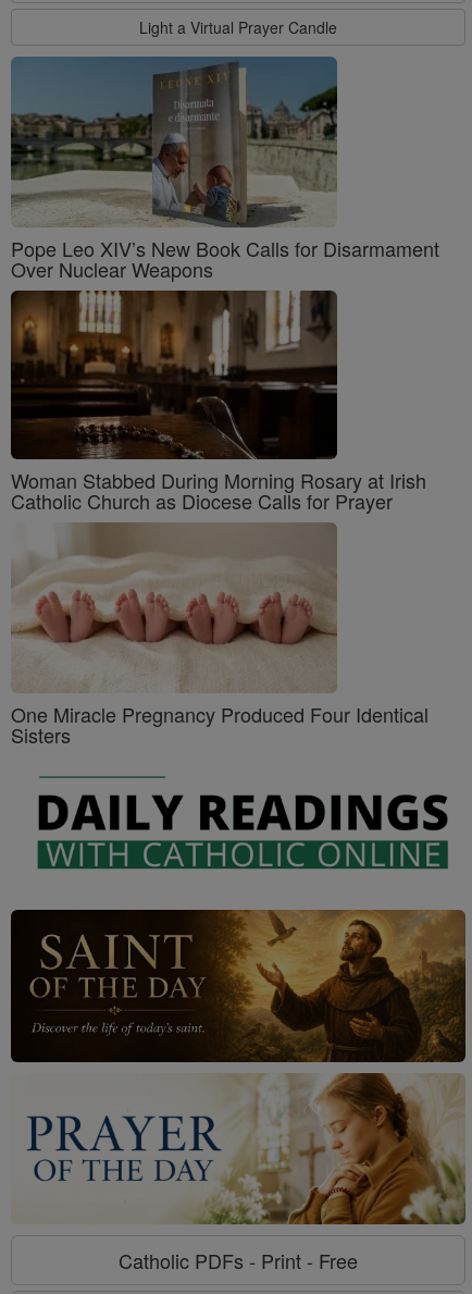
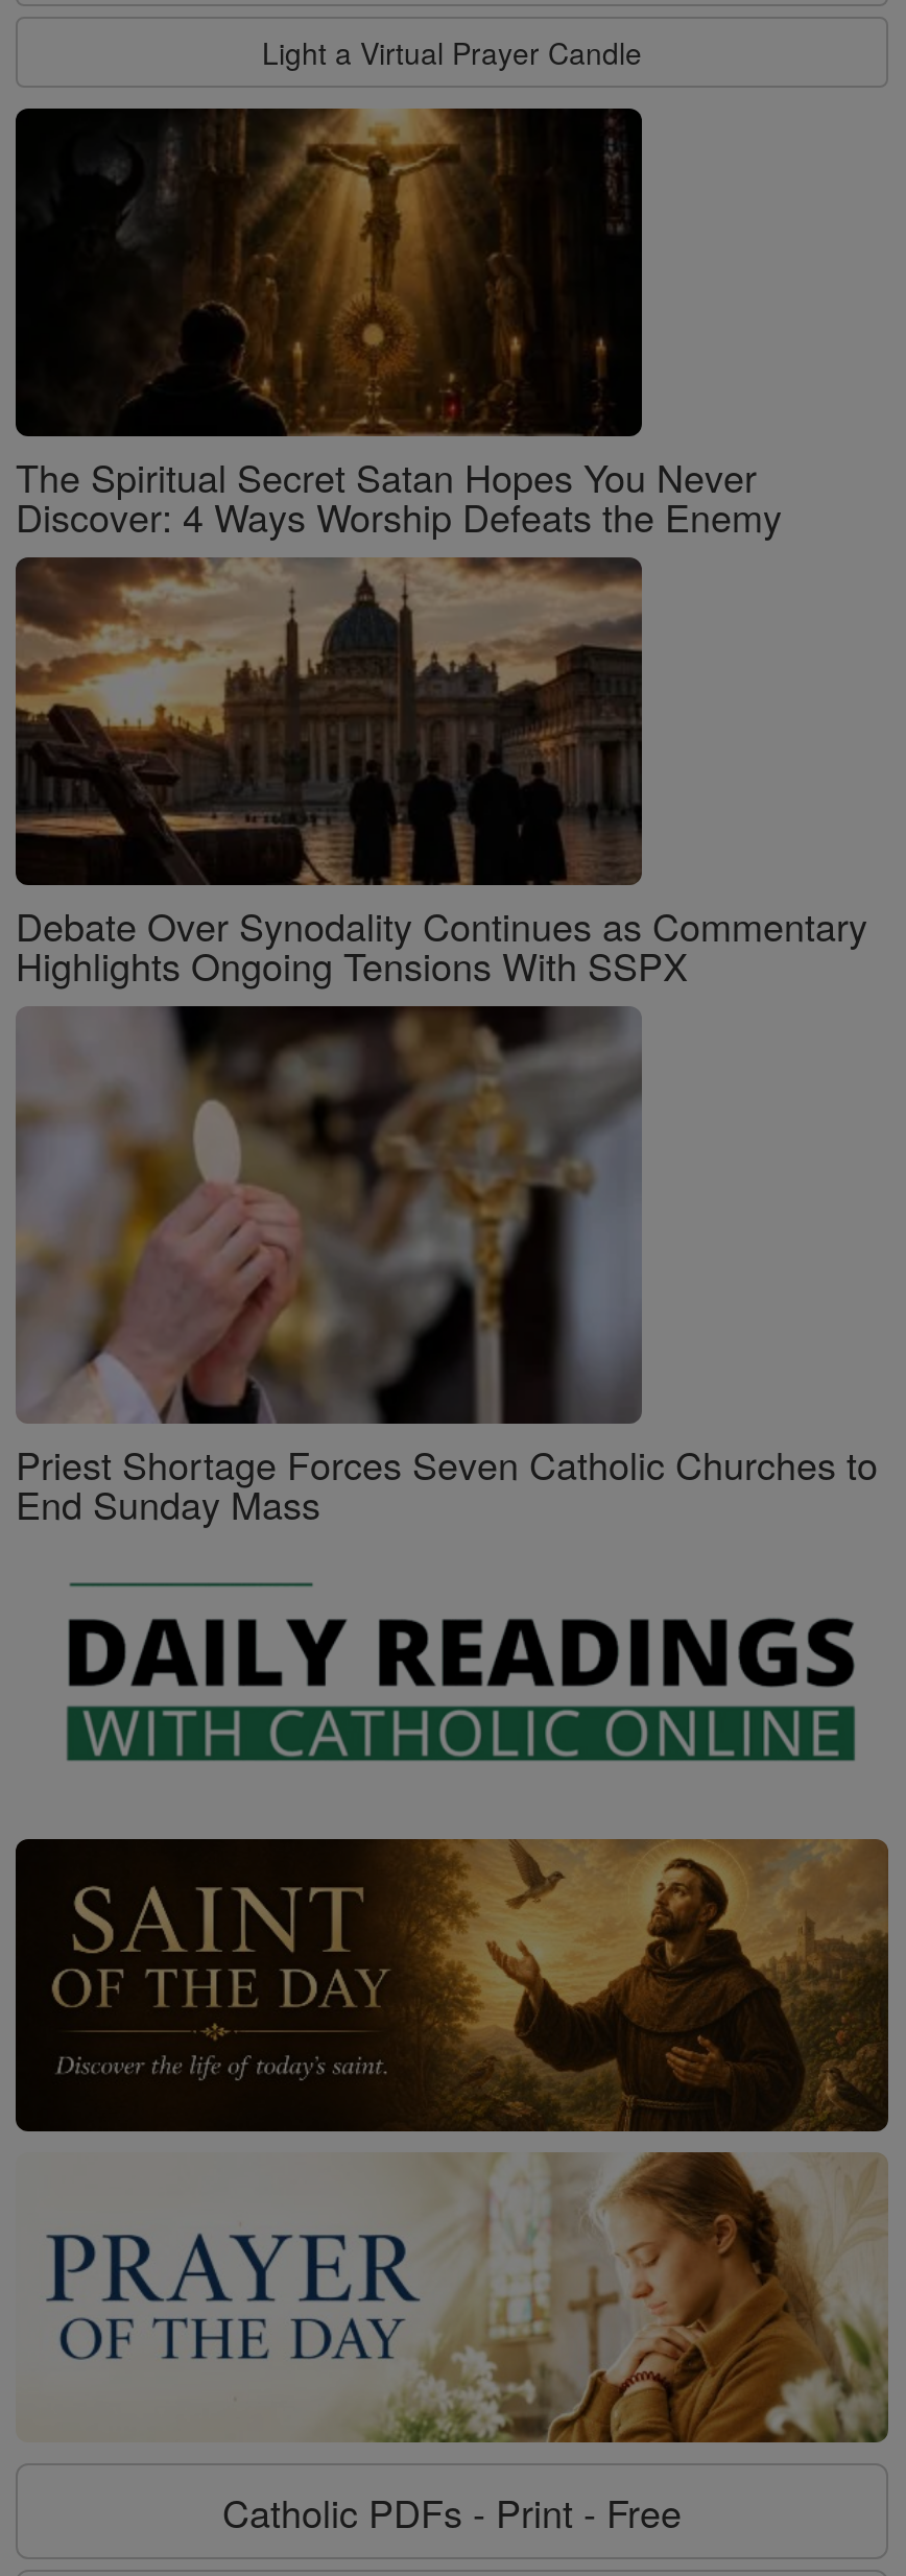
[10,56,338,177] [image] -> [14,106,644,434] [image]
[11,234,439,283] Pope Leo XIV’s New Book Calls for Disarmament | Over Nuclear Weapons -> [16,449,782,543] The Spiritual Secret Satan Hopes You Never | Discover: 4 Ways Worship Defeats the Enemy
[11,292,337,411] [image] -> [14,614,644,879] [image]
[11,466,426,515] Woman Stabbed During Morning Rosary at Irish | Catholic Church as Diocese Calls for Prayer -> [16,898,867,992] Debate Over Synodality Continues as Commentary | Highlights Ongoing Tensions With SSPX
[12,526,337,692] [image] -> [16,1098,640,1328] [image]
[11,700,428,749] One Miracle Pregnancy Produced Four Identical | Sisters -> [16,1437,878,1531] Priest Shortage Forces Seven Catholic Churches to | End Sunday Mass

